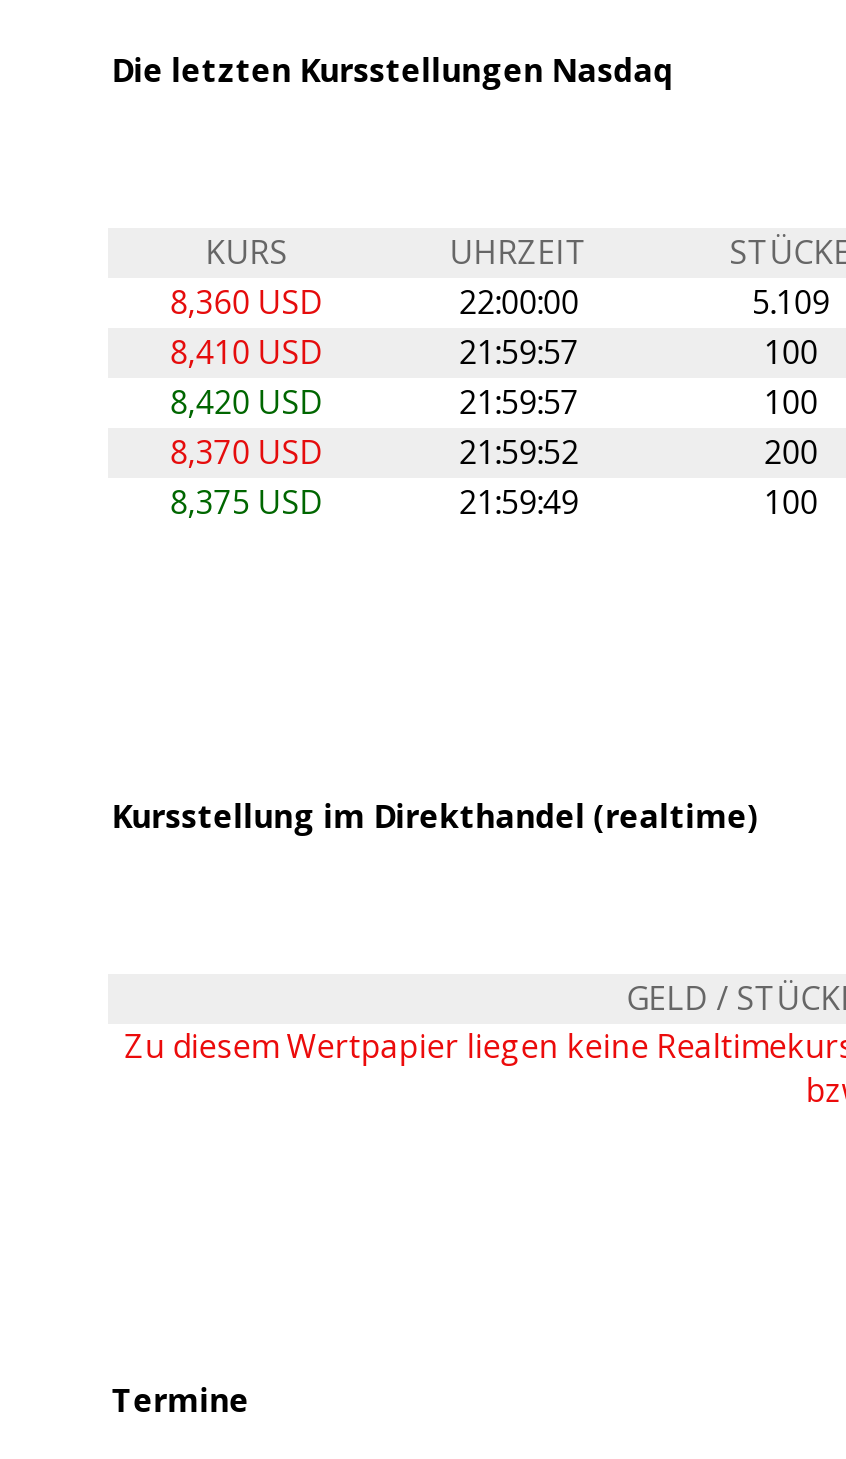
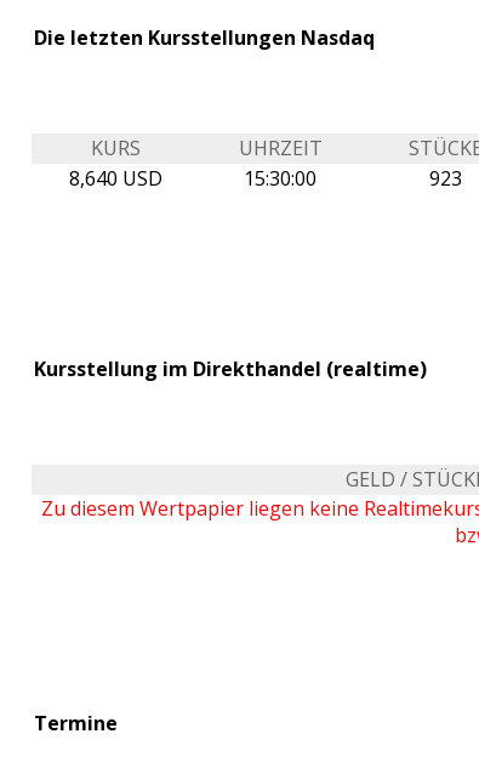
[170,280,830,524] 8,360 USD | 22:00:00 | 5.109 | 8,410 USD | 21:59:57 | 100 | 8,420 USD | 21:59:57 | 100 | 8,370 USD | 21:59:52 | 200 | 8,375 USD | 21:59:49 | 100 -> [69,165,462,192] 8,640 USD | 15:30:00 | 923

